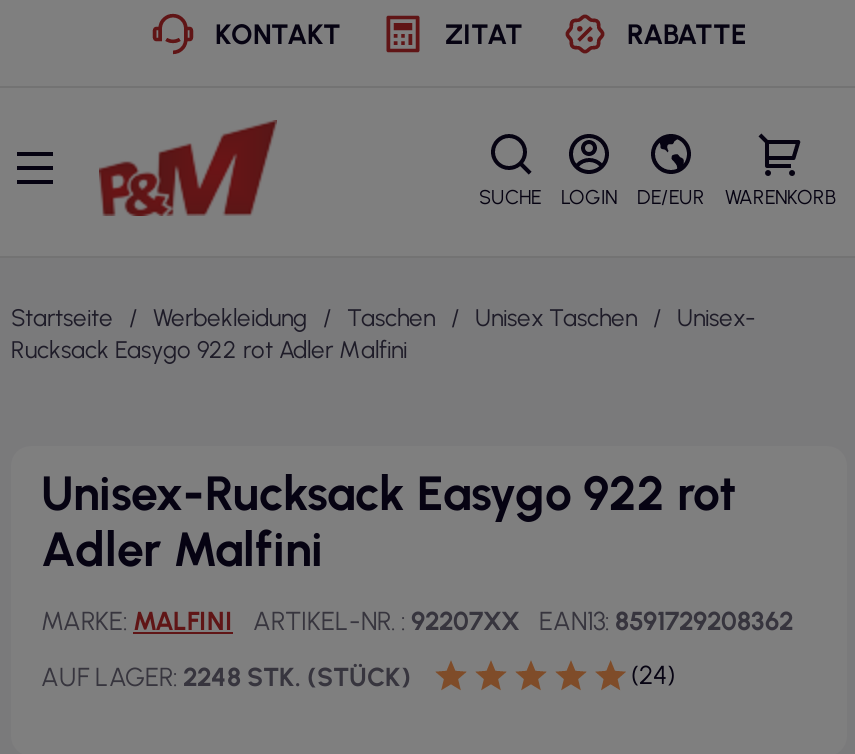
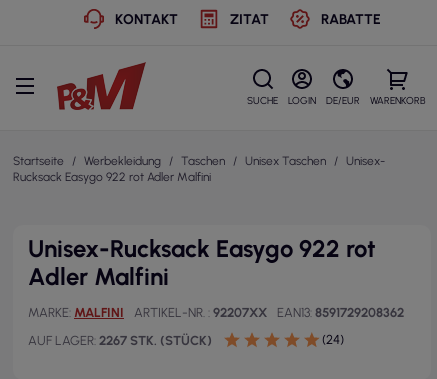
[41,662,411,692] AUF LAGER 2248 STK. (STÜCK) -> [28,333,212,348] AUF LAGER 2267 STK. (STÜCK)

